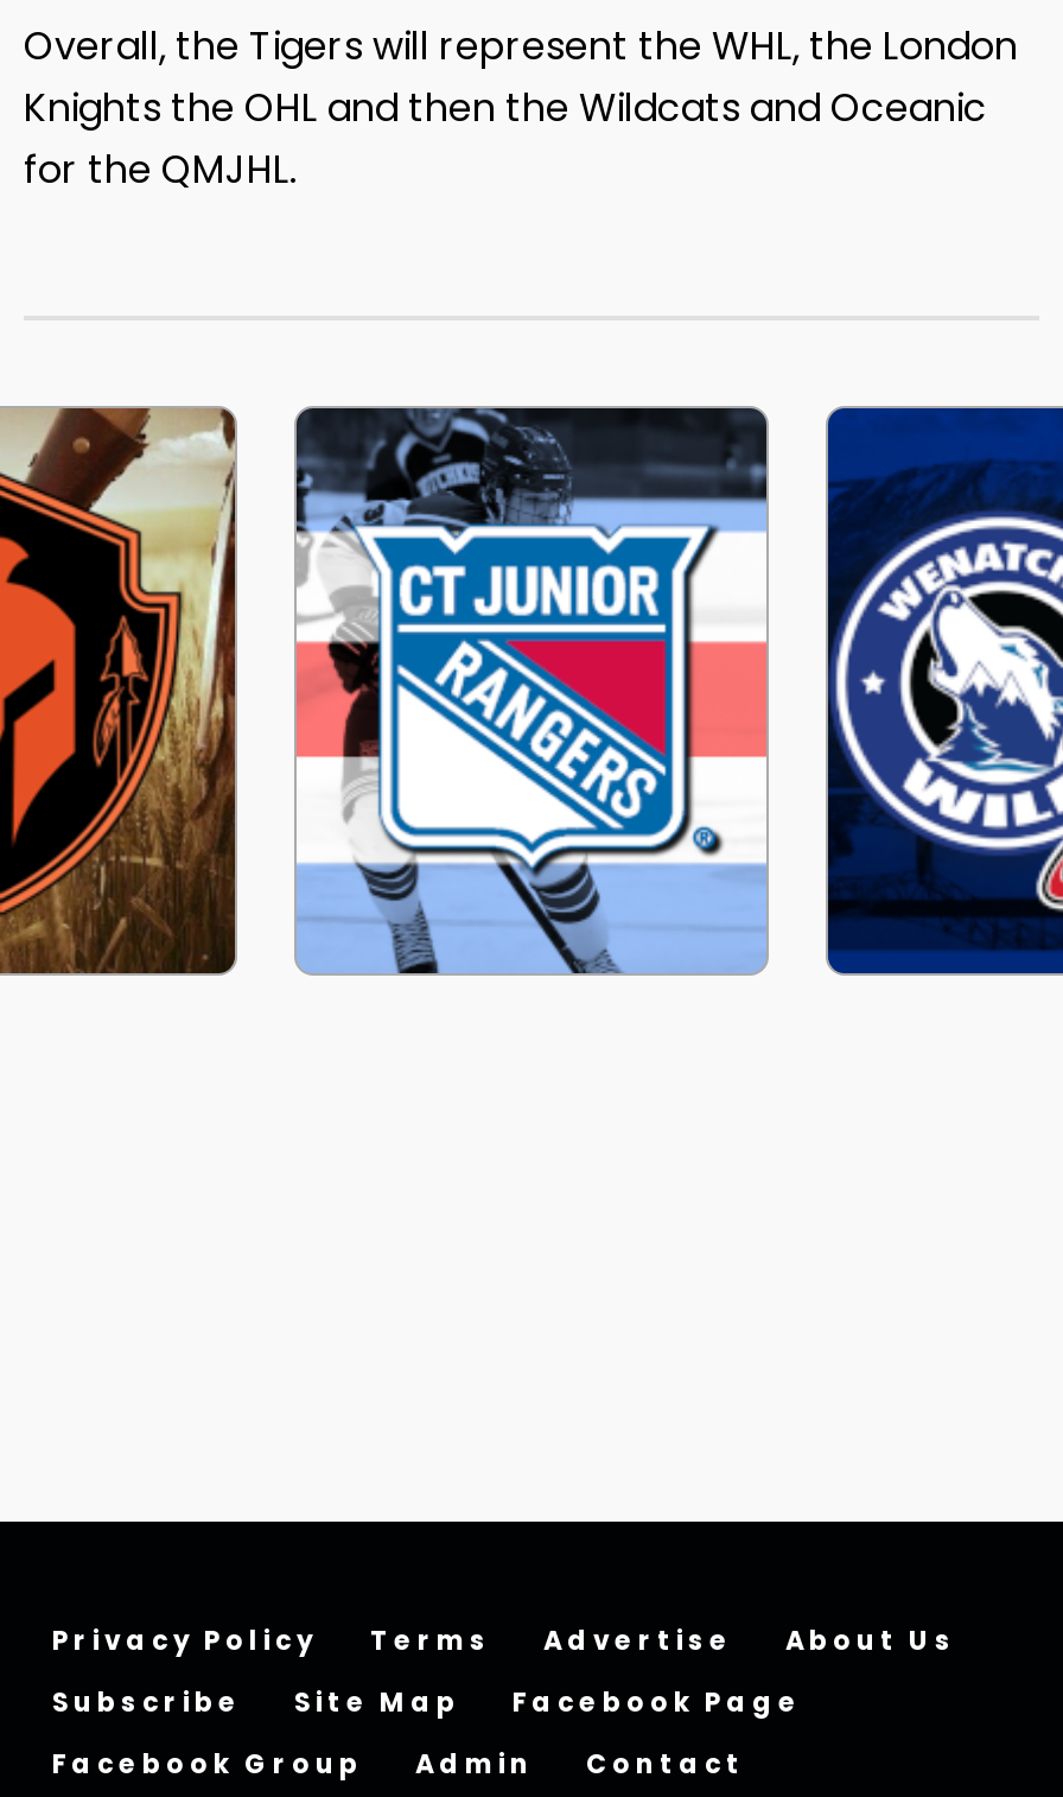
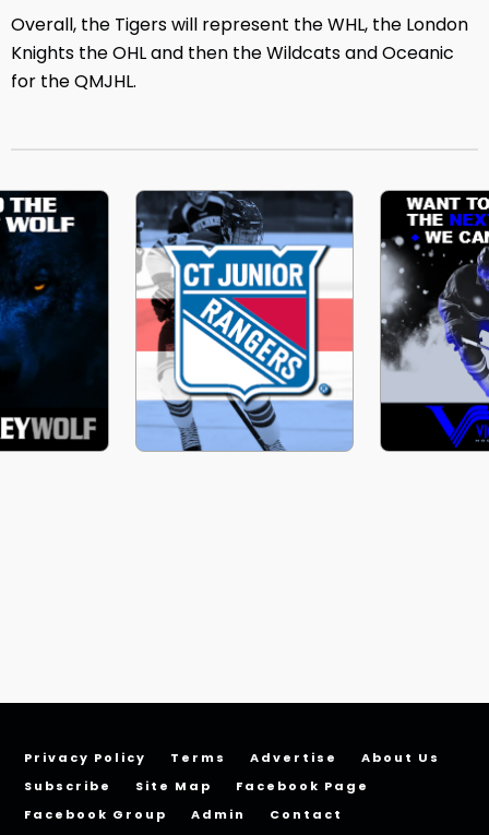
[7,406,237,976] [image] -> [3,190,109,452] [image]
[826,406,1056,976] [image] -> [380,190,486,452] [image]

